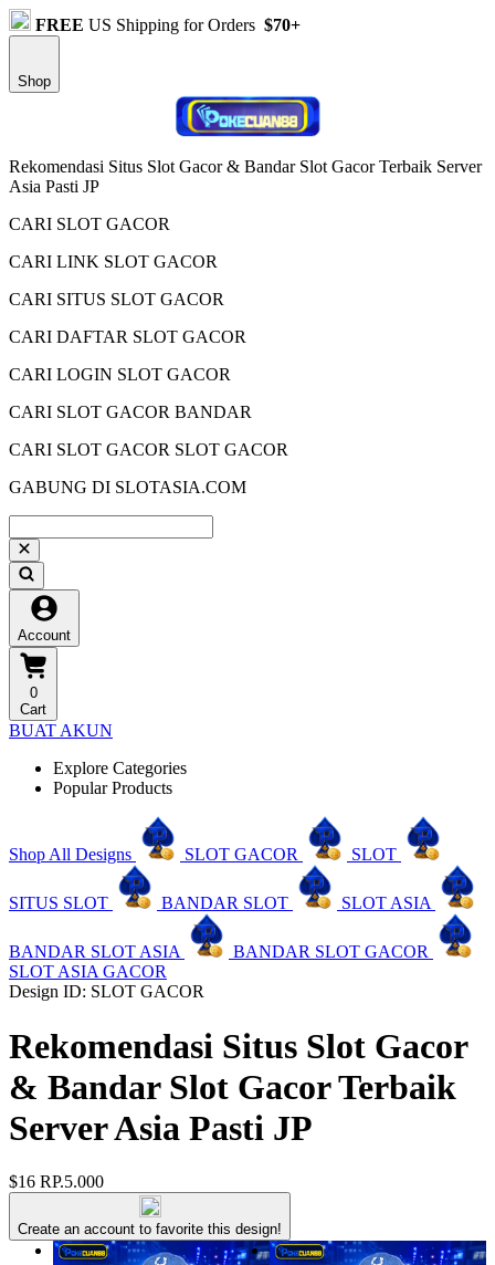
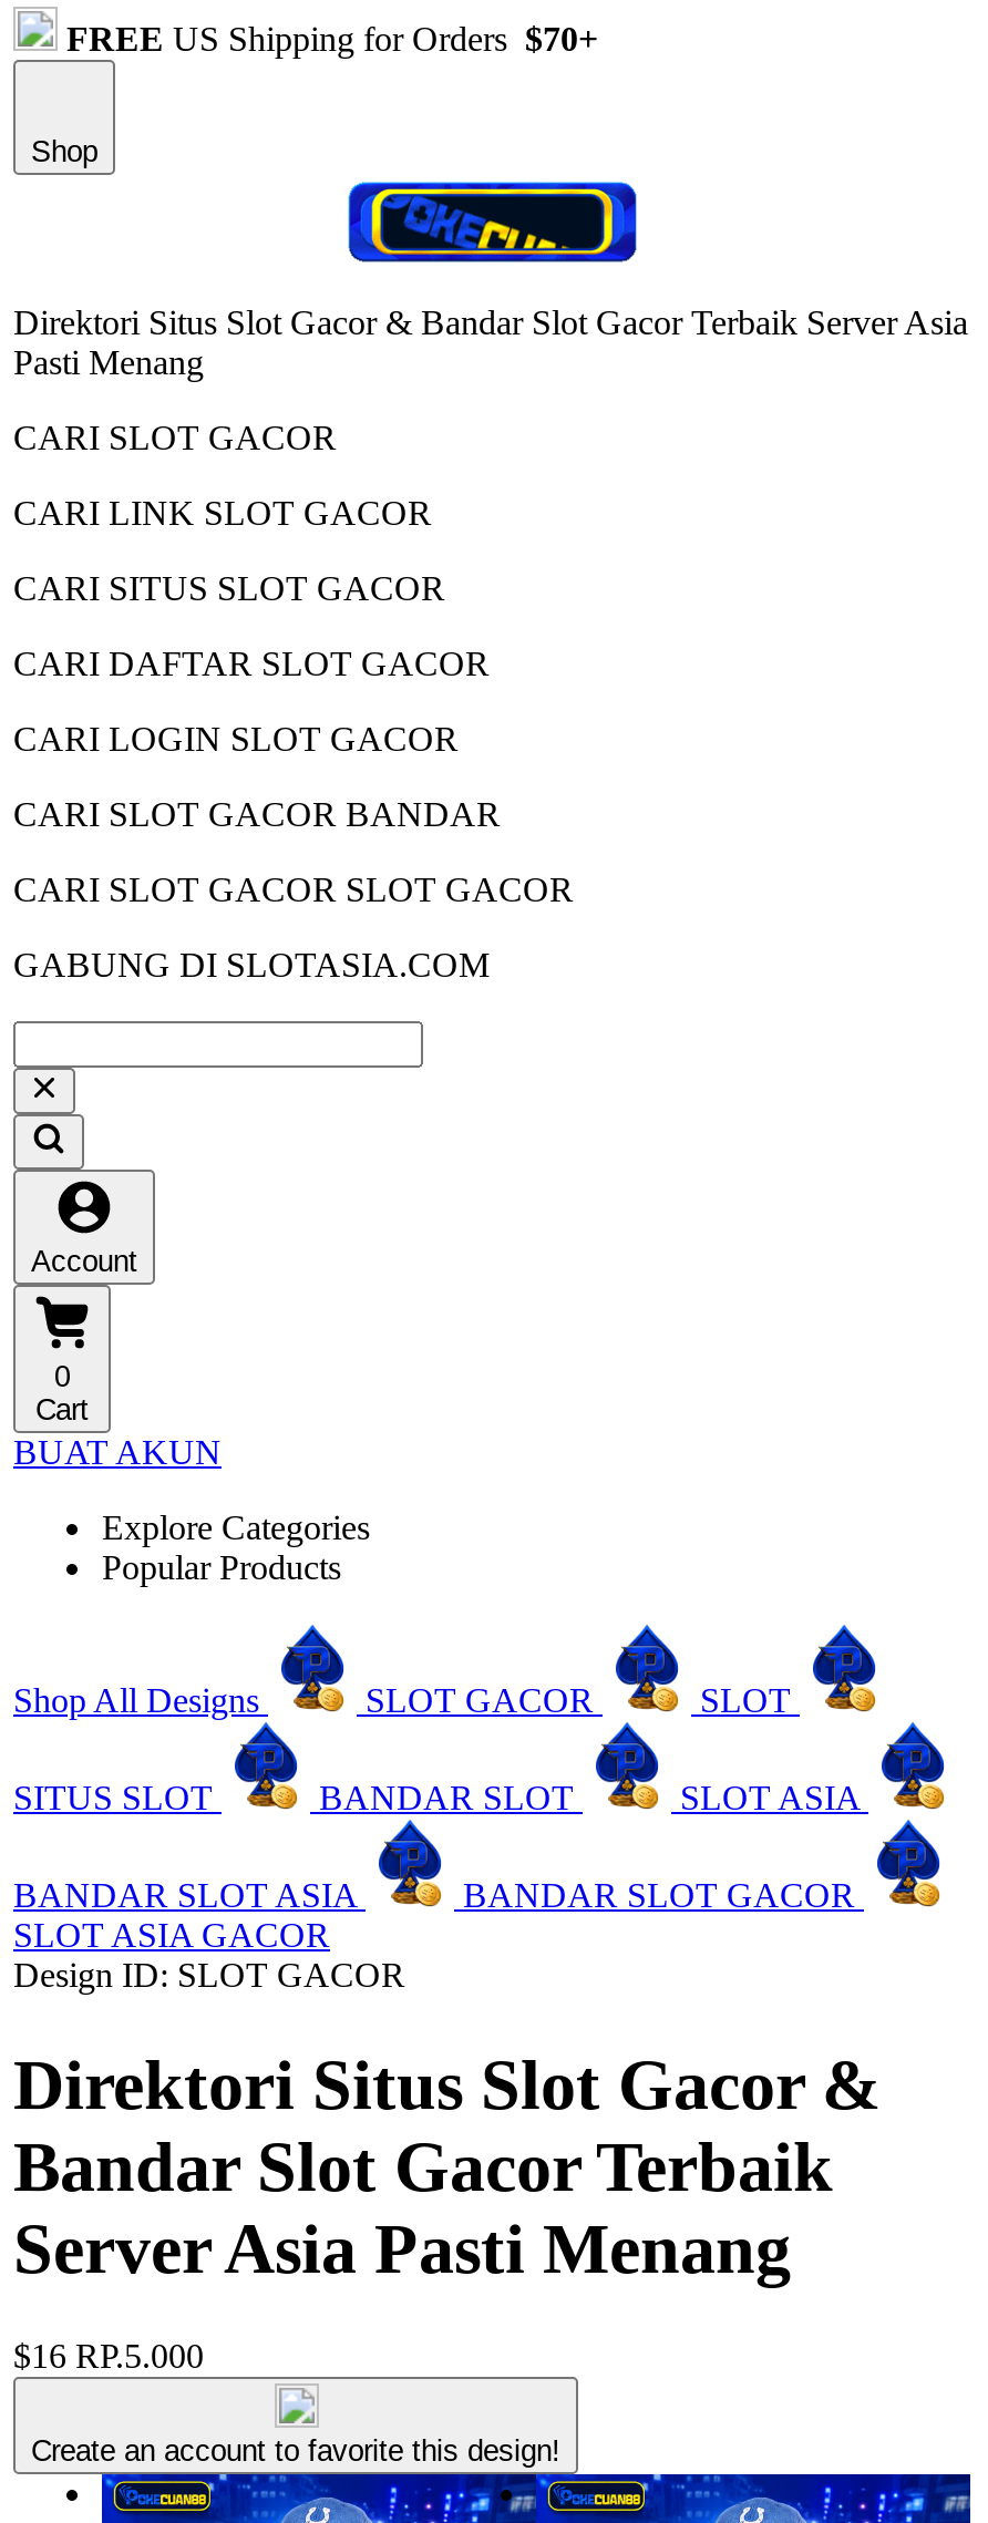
[9,96,482,196] [image] | Rekomendasi Situs Slot Gacor & Bandar Slot Gacor Terbaik Server | Asia Pasti JP -> [13,182,968,381] [image] | Direktori Situs Slot Gacor & Bandar Slot Gacor Terbaik Server Asia | Pasti Menang
[9,1026,467,1147] Rekomendasi Situs Slot Gacor | & Bandar Slot Gacor Terbaik | Server Asia Pasti JP -> [13,2044,882,2287] Direktori Situs Slot Gacor & | Bandar Slot Gacor Terbaik | Server Asia Pasti Menang

